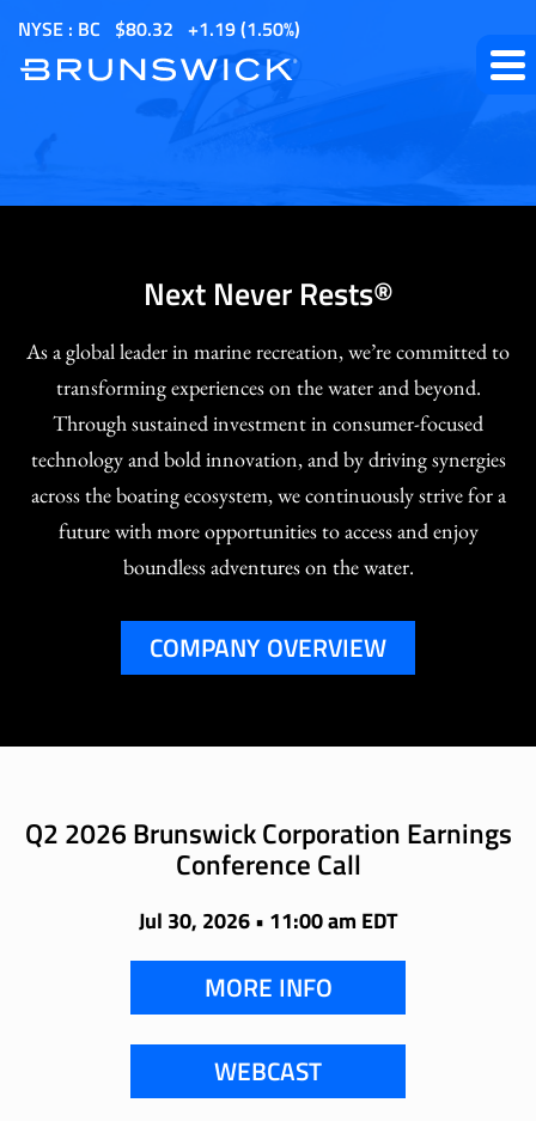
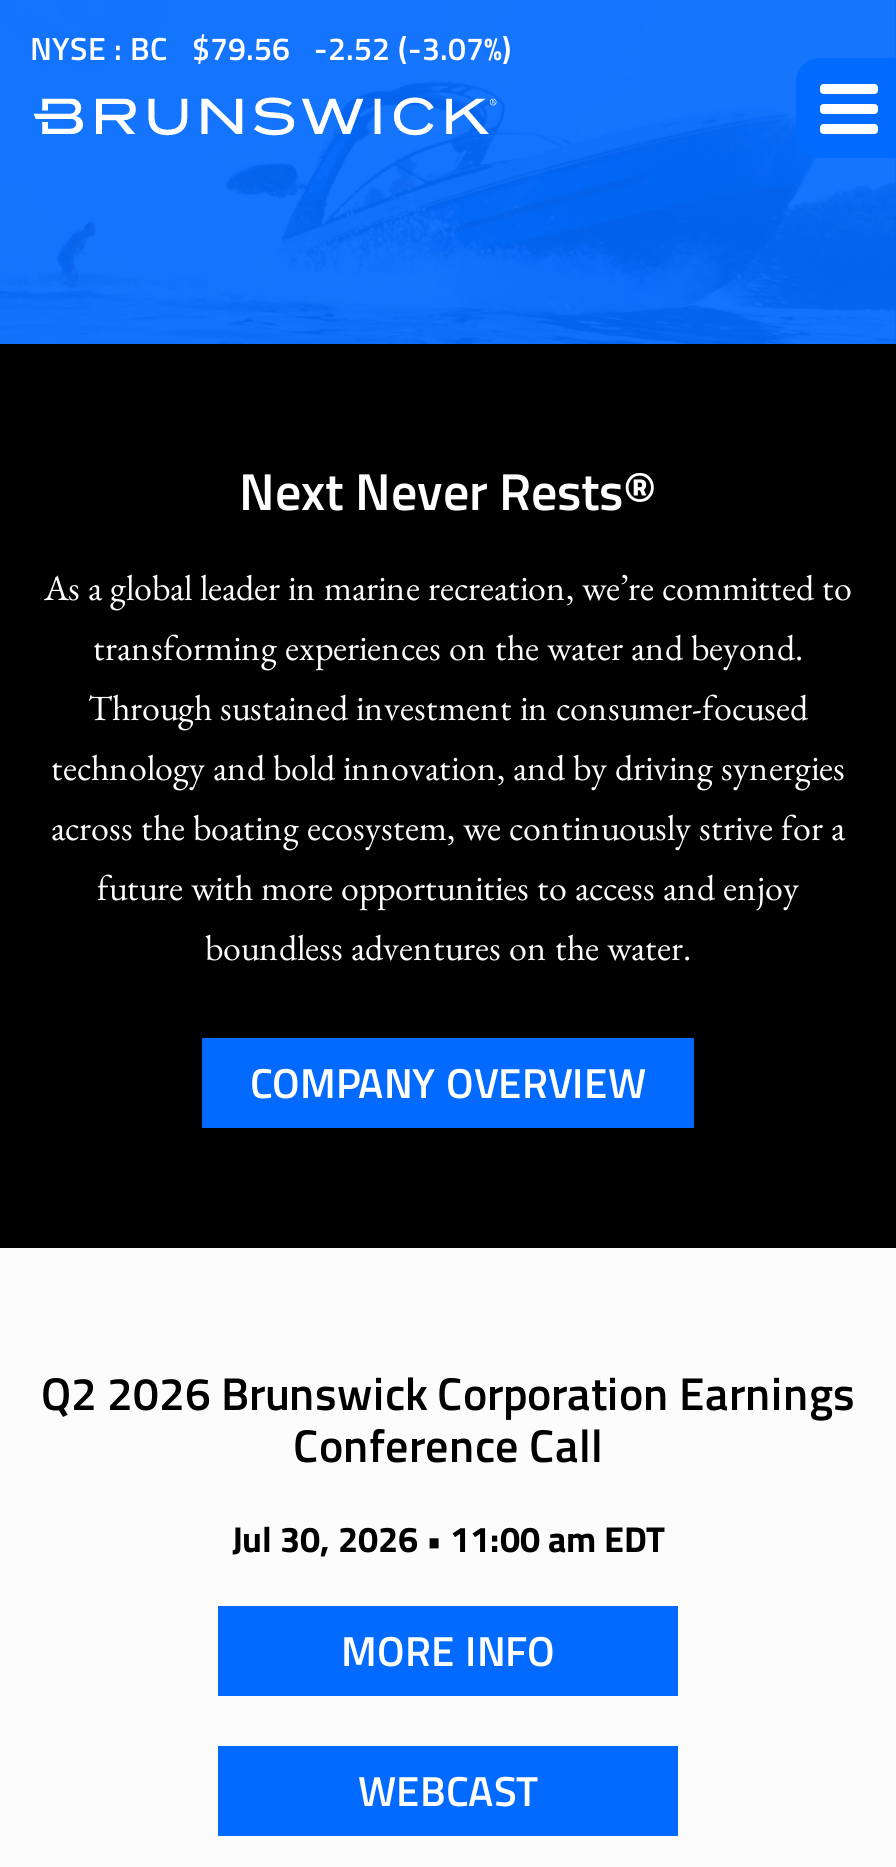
[18,14,300,43] NYSE : BC $80.32 | 1.19 (1.50%) -> [30,24,512,72] NYSE : BC $79.56 -2.52 (-3.07%)

